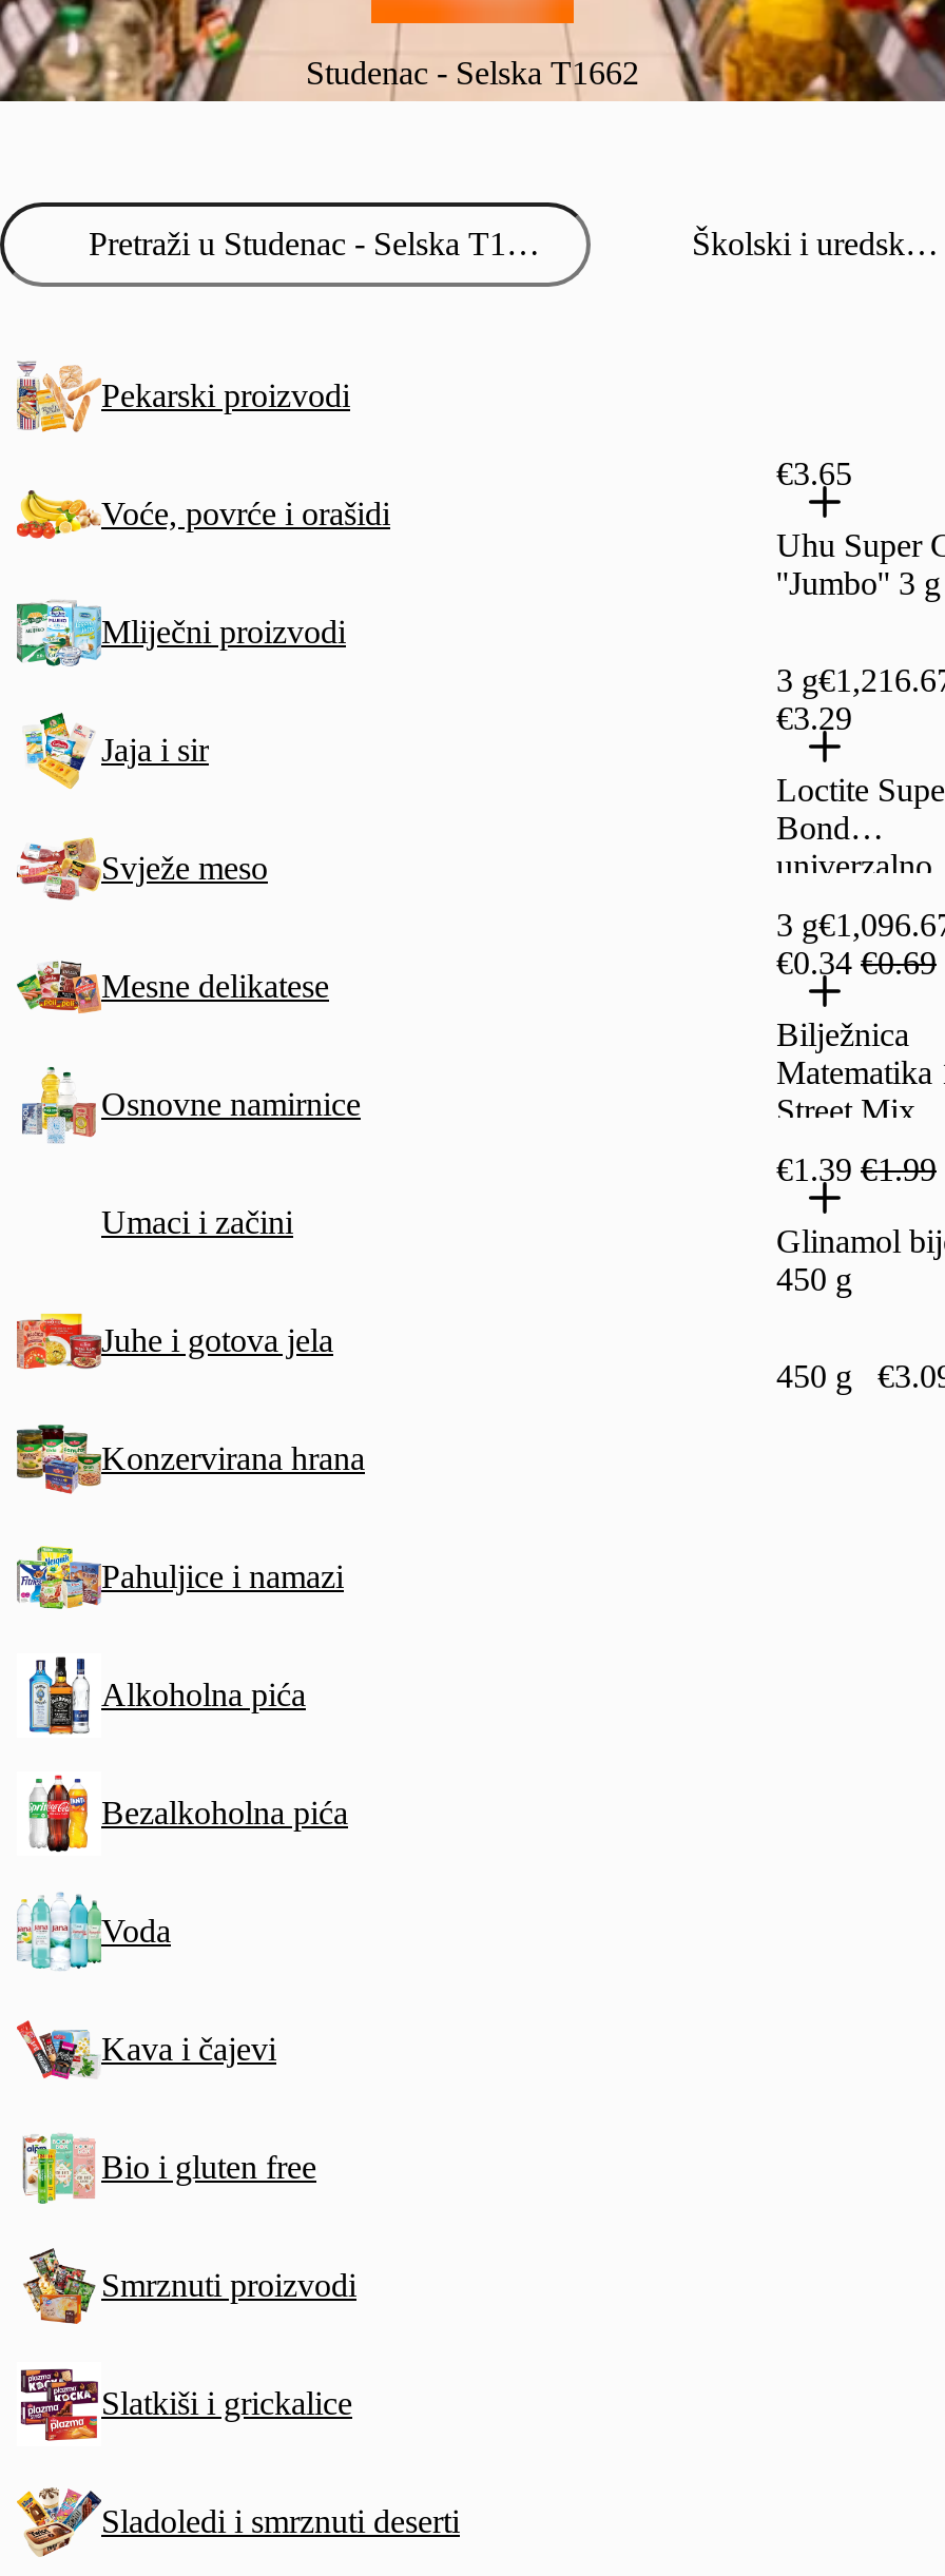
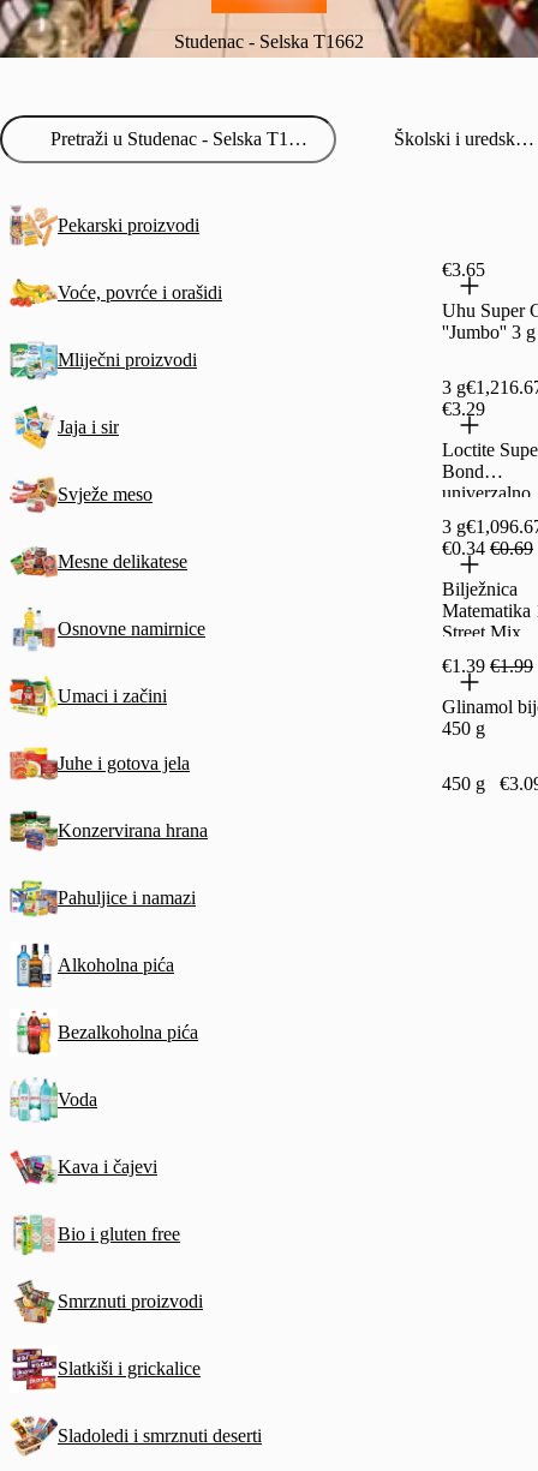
none -> [8,675,54,718] [image]

